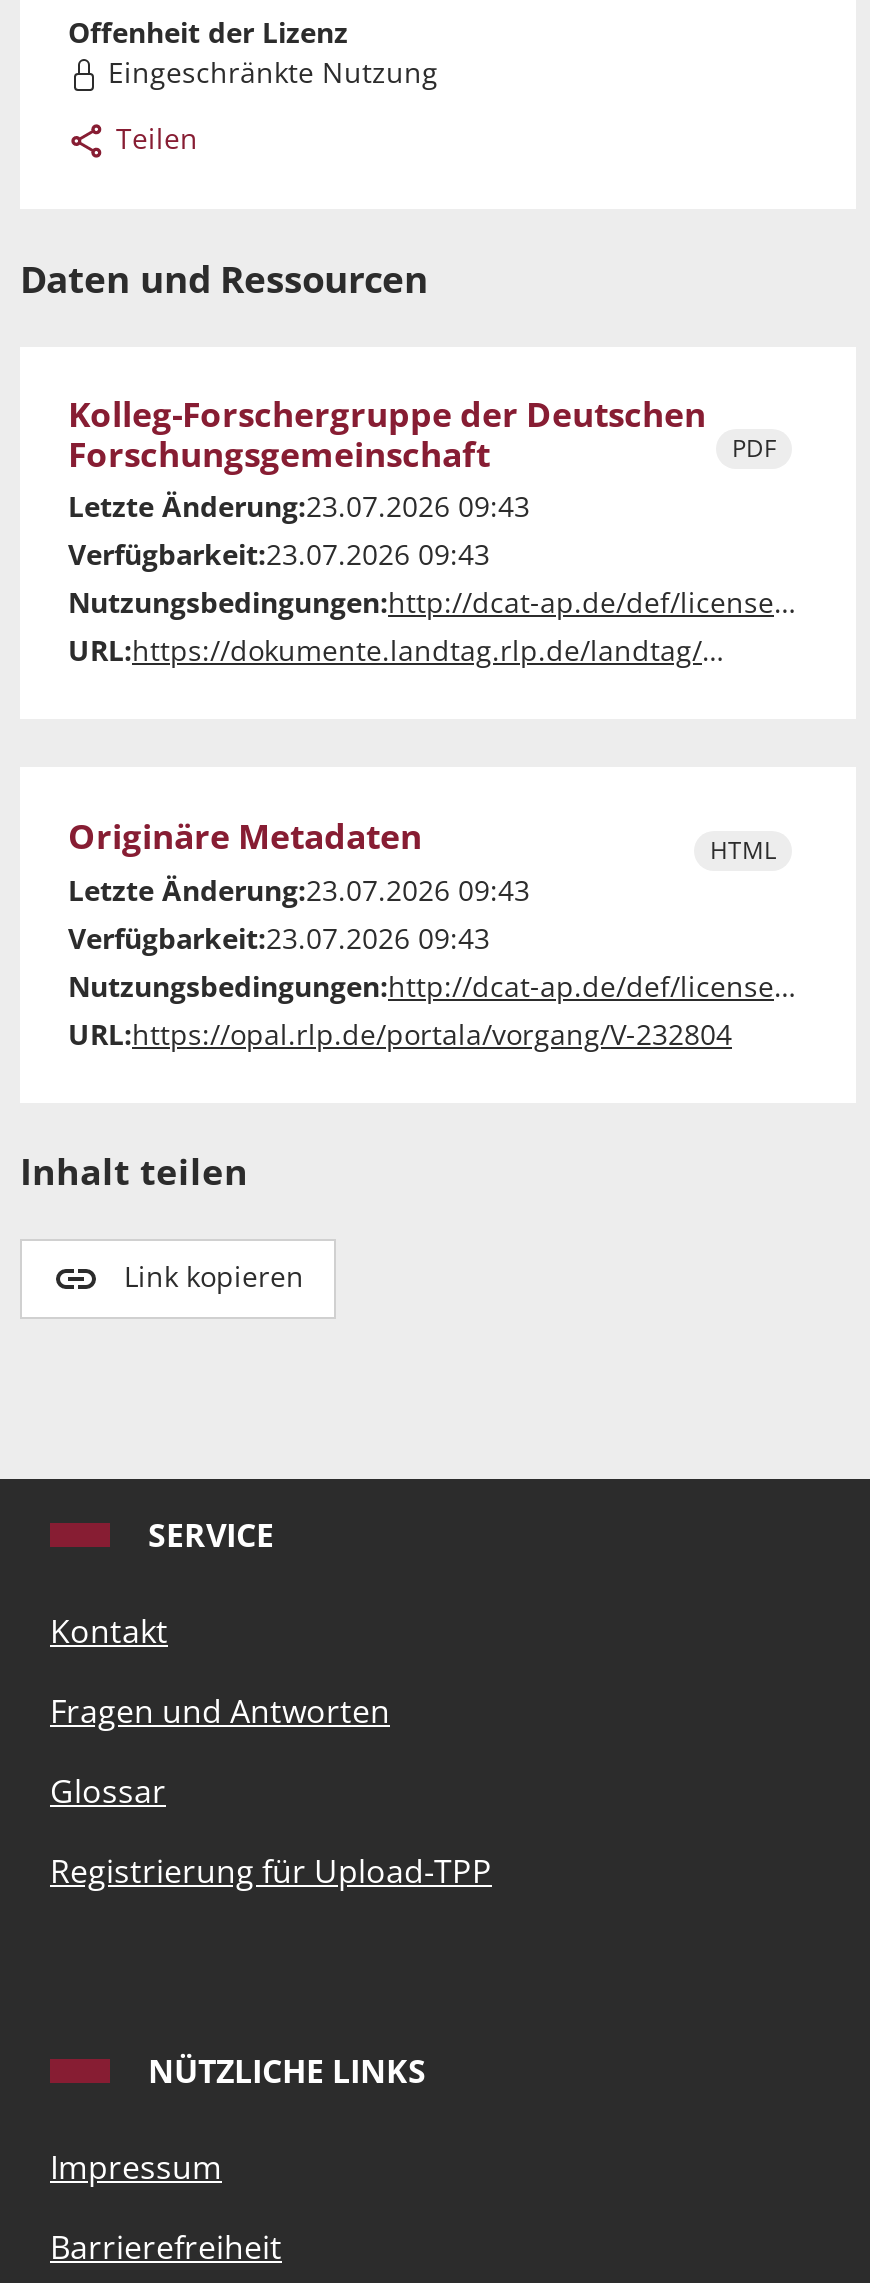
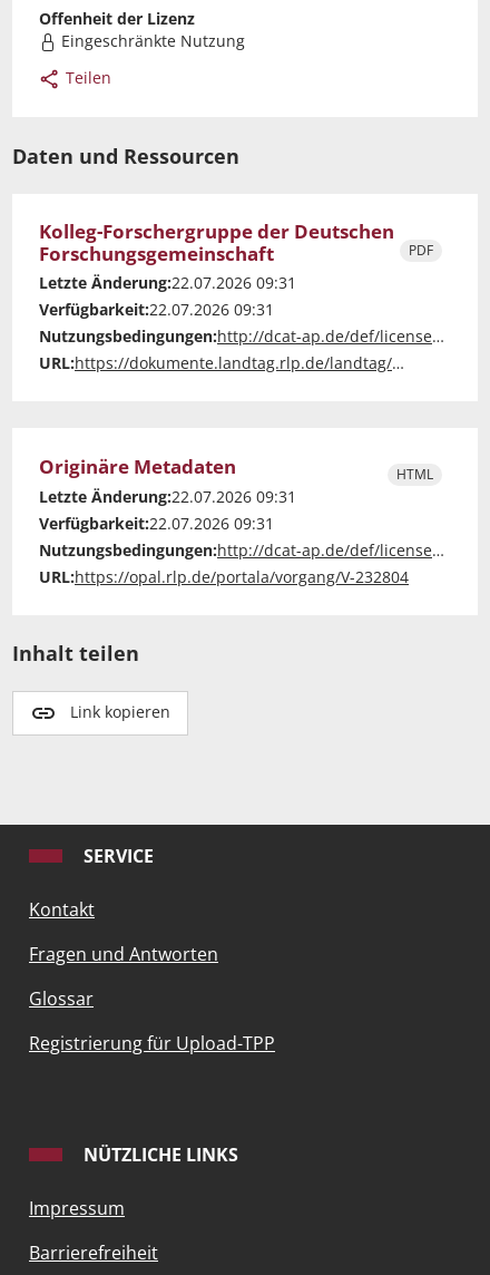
[68,487,530,525] Letzte Änderung:23.07.2026 09:43 -> [39,272,296,293] Letzte Änderung:22.07.2026 09:31
[68,535,490,573] Verfügbarkeit:23.07.2026 09:43 -> [39,299,274,320] Verfügbarkeit:22.07.2026 09:31
[68,871,530,909] Letzte Änderung:23.07.2026 09:43 -> [39,486,296,507] Letzte Änderung:22.07.2026 09:31
[68,919,490,957] Verfügbarkeit:23.07.2026 09:43 -> [39,513,274,534] Verfügbarkeit:22.07.2026 09:31

